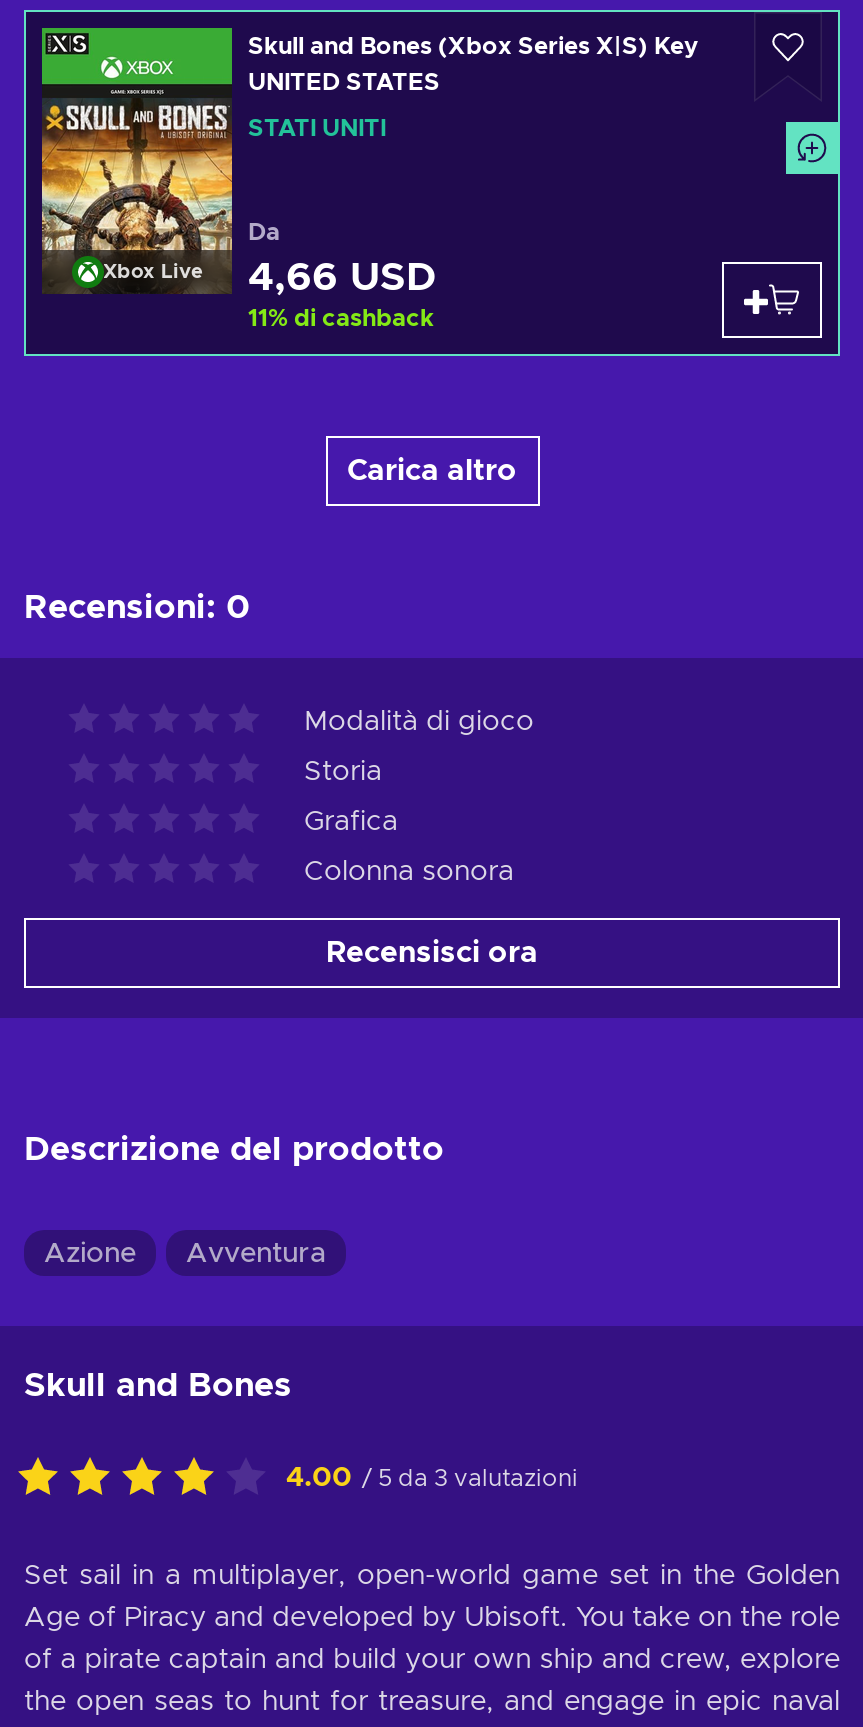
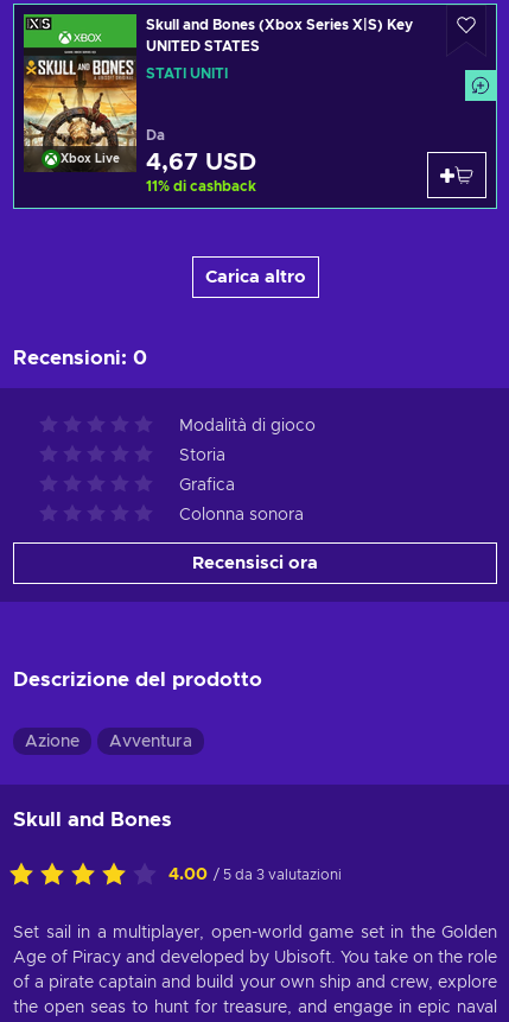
[248,258,436,298] 4,66 USD -> [146,150,256,174] 4,67 USD

